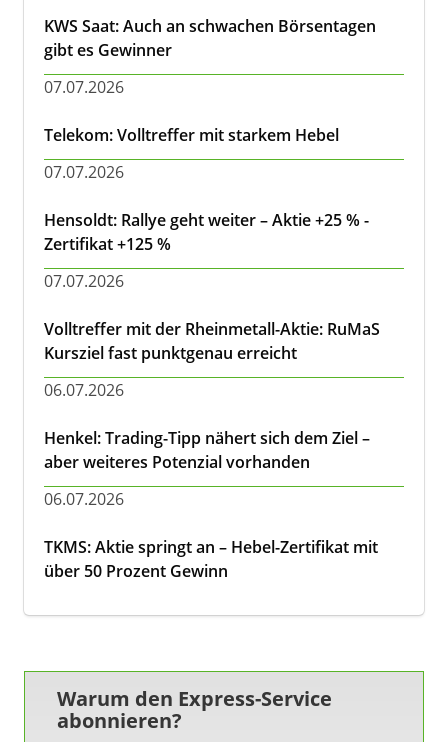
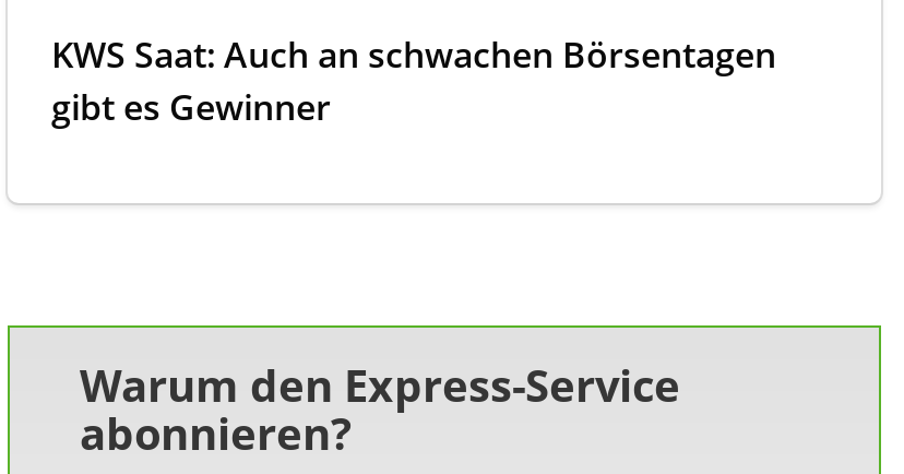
[44,76,380,582] 07.07.2026 | Telekom: Volltreffer mit starkem Hebel | 07.07.2026 | Hensoldt: Rallye geht weiter – Aktie +25 % - | Zertifikat +125 % | 07.07.2026 | Volltreffer mit der Rheinmetall-Aktie: RuMaS | Kursziel fast punktgenau erreicht | 06.07.2026 | Henkel: Trading-Tipp nähert sich dem Ziel – | aber weiteres Potenzial vorhanden | 06.07.2026 | TKMS: Aktie springt an – Hebel-Zertifikat mit | über 50 Prozent Gewinn -> none

